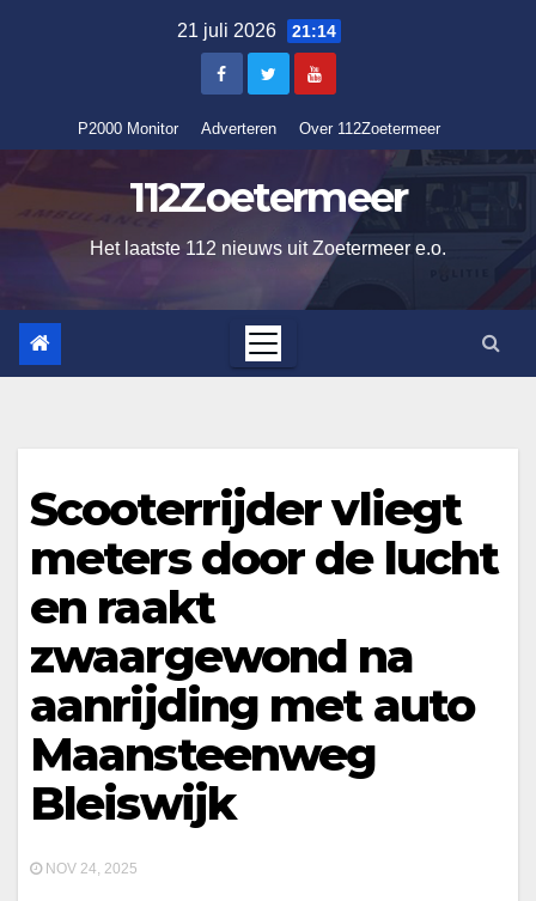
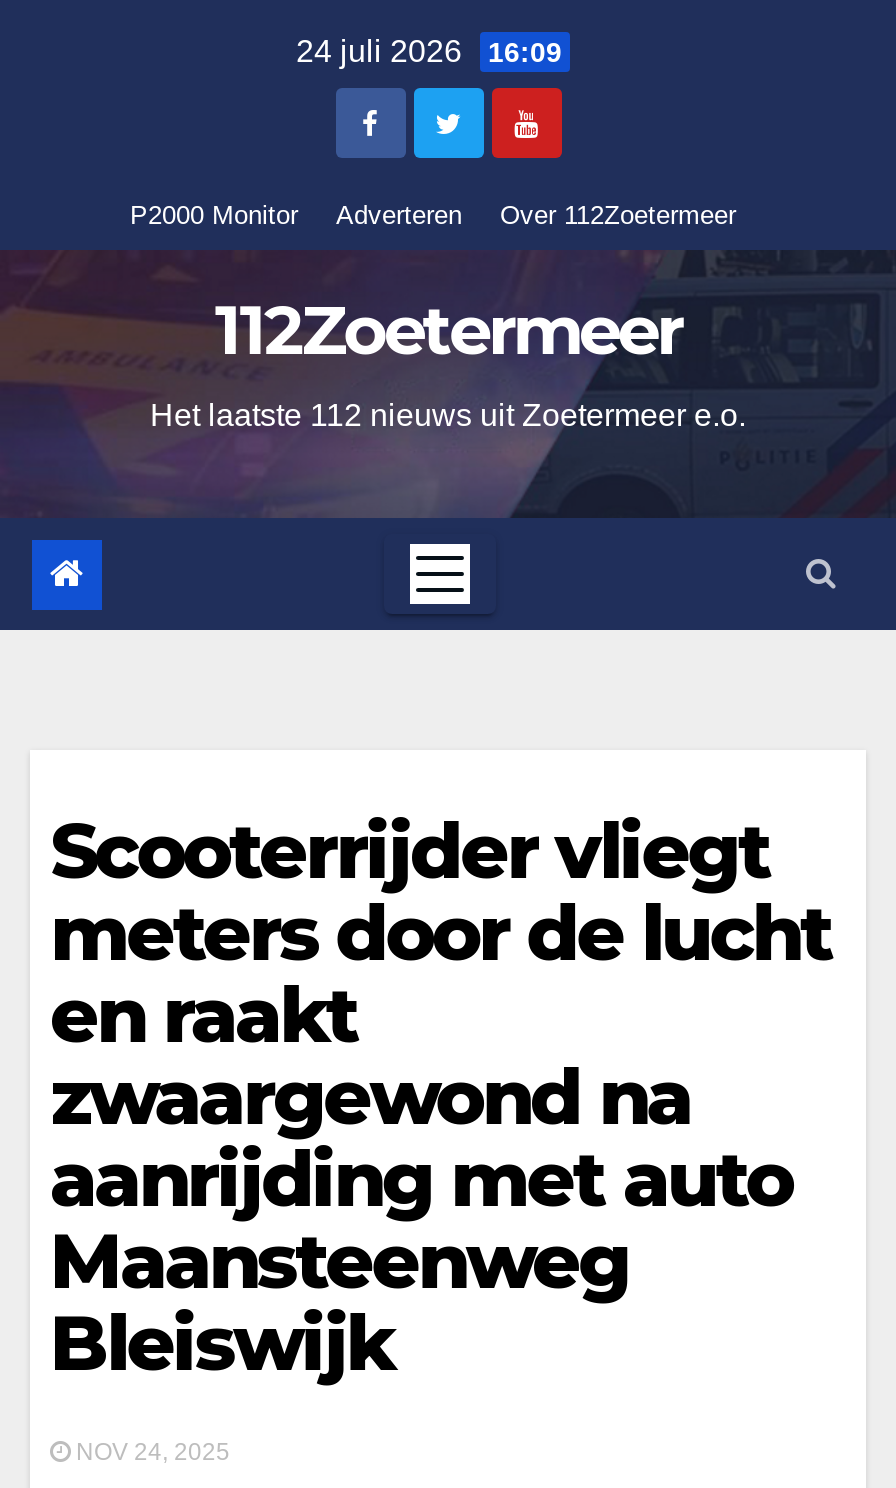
[177,20,336,41] 21 juli 2026 21:14 -> [296,34,562,68] 24 juli 2026 16:09

